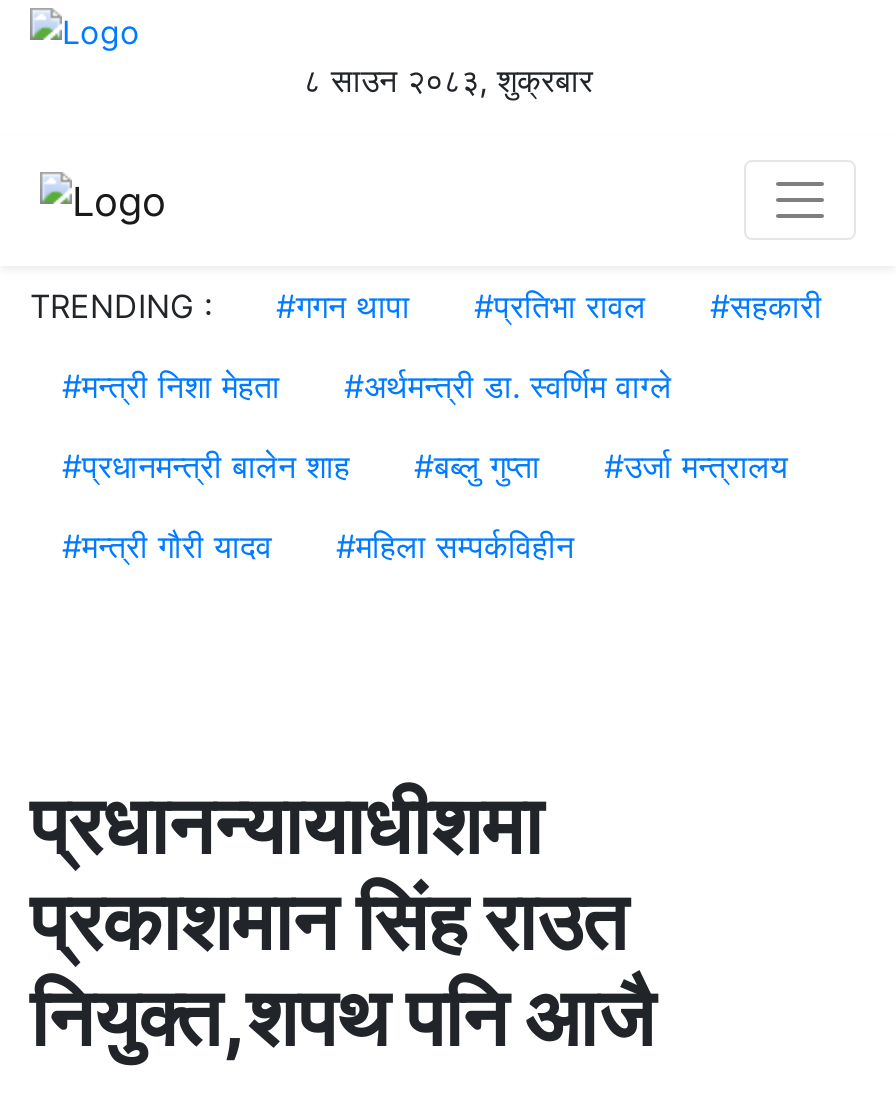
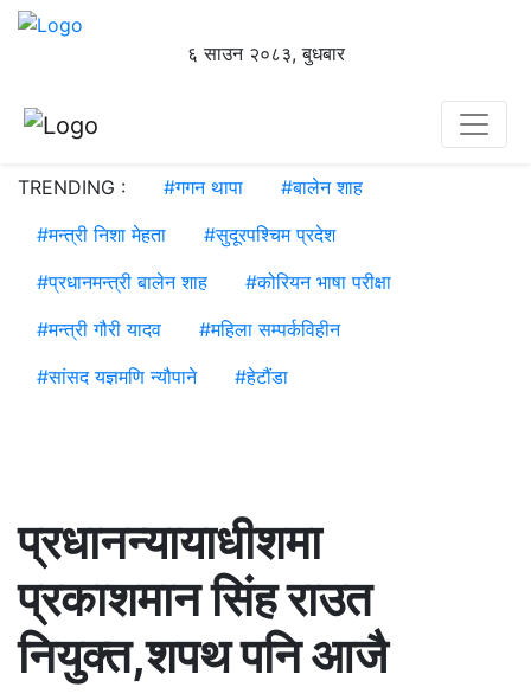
[303,59,593,99] ८ साउन २०८३, शुक्रबार -> [187,41,344,65] ६ साउन २०८३, बुधबार
[474,286,822,326] #प्रतिभा रावल | #सहकारी -> [281,176,363,199] #बालेन शाह
[344,366,672,406] #अर्थमन्त्री डा. स्वर्णिम वाग्ले -> [204,223,335,247] #सुदूरपश्चिम प्रदेश
[414,446,788,486] #बब्लु गुप्ता | #उर्जा मन्त्रालय -> [245,270,391,294] #कोरियन भाषा परीक्षा
none -> [37,365,288,389] #सांसद यज्ञमणि न्यौपाने | #हेटौंडा

